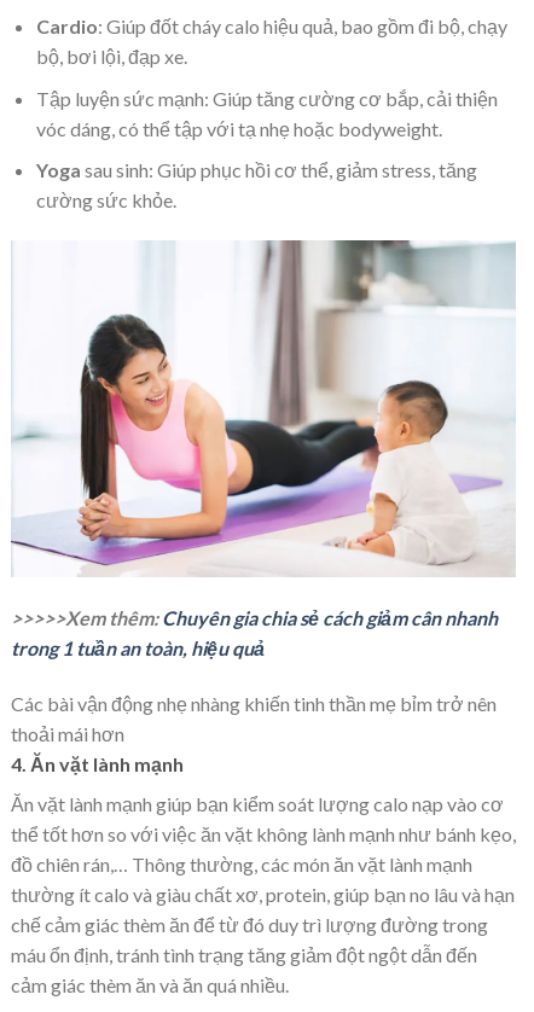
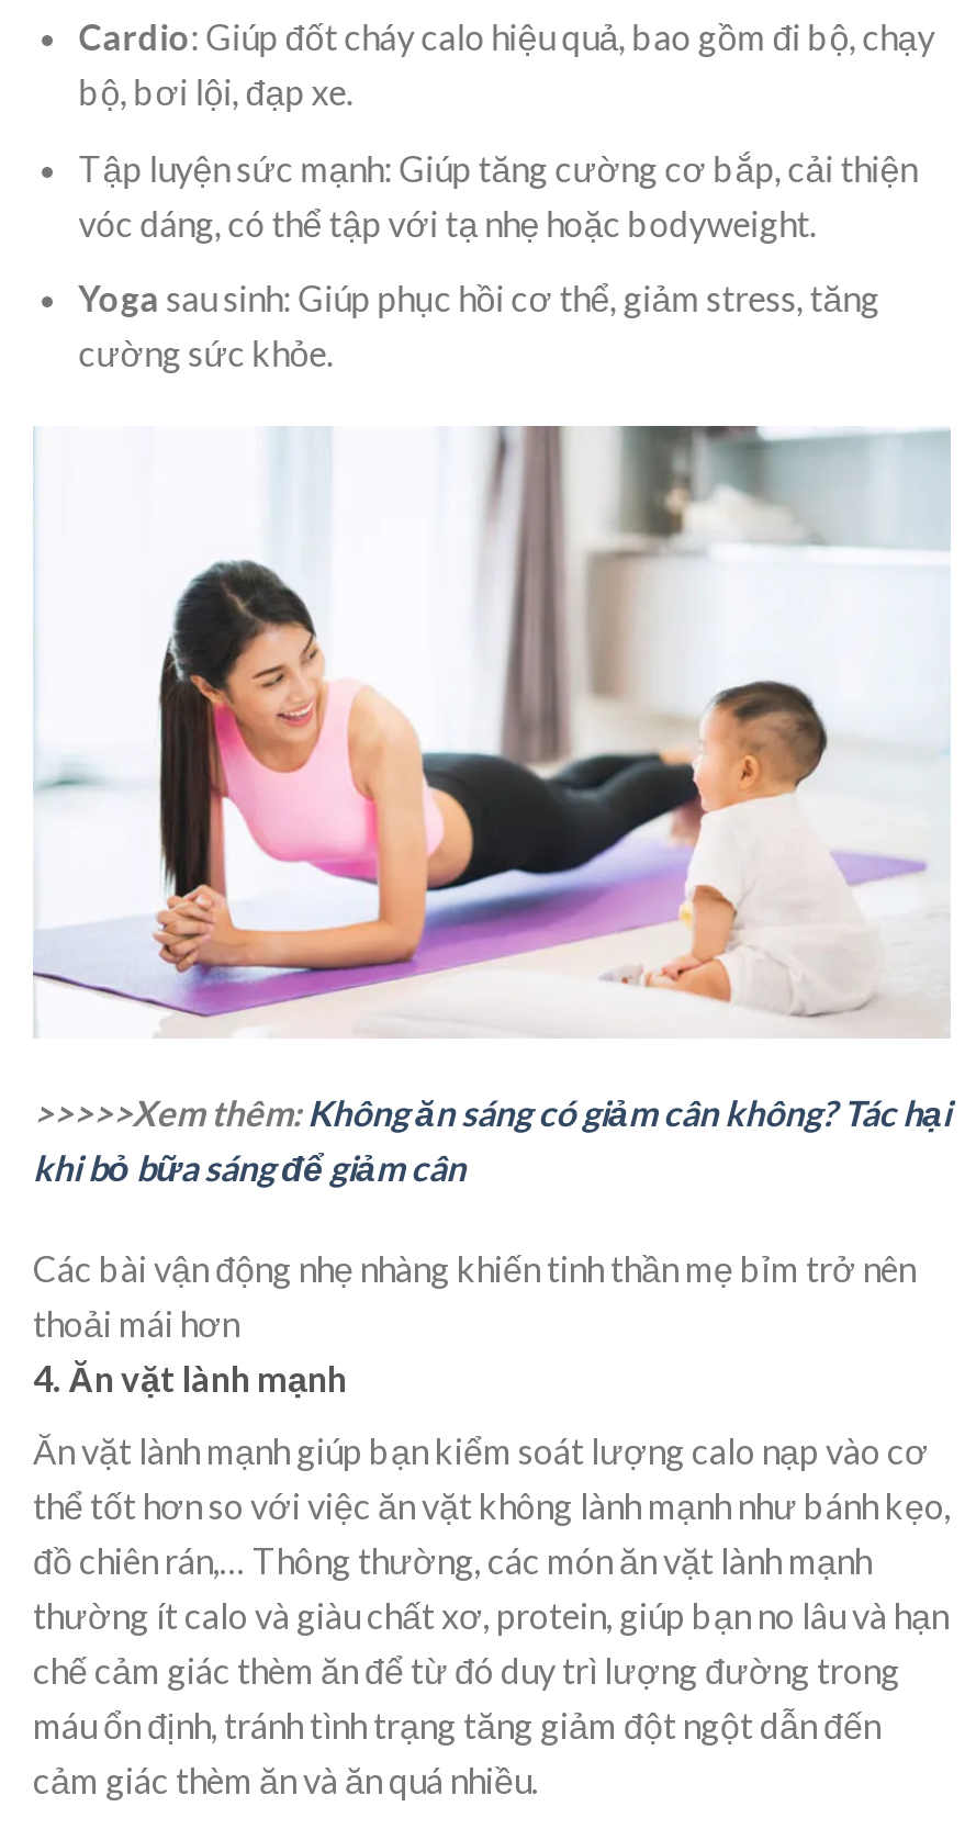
[11,606,498,659] >>>>>Xem thêm: Chuyên gia chia sẻ cách giảm cân nhanh | trong 1 tuần an toàn, hiệu quả -> [33,1091,951,1188] >>>>>Xem thêm: Không ăn sáng có giảm cân không? Tác hại | khi bỏ bữa sáng để giảm cân

